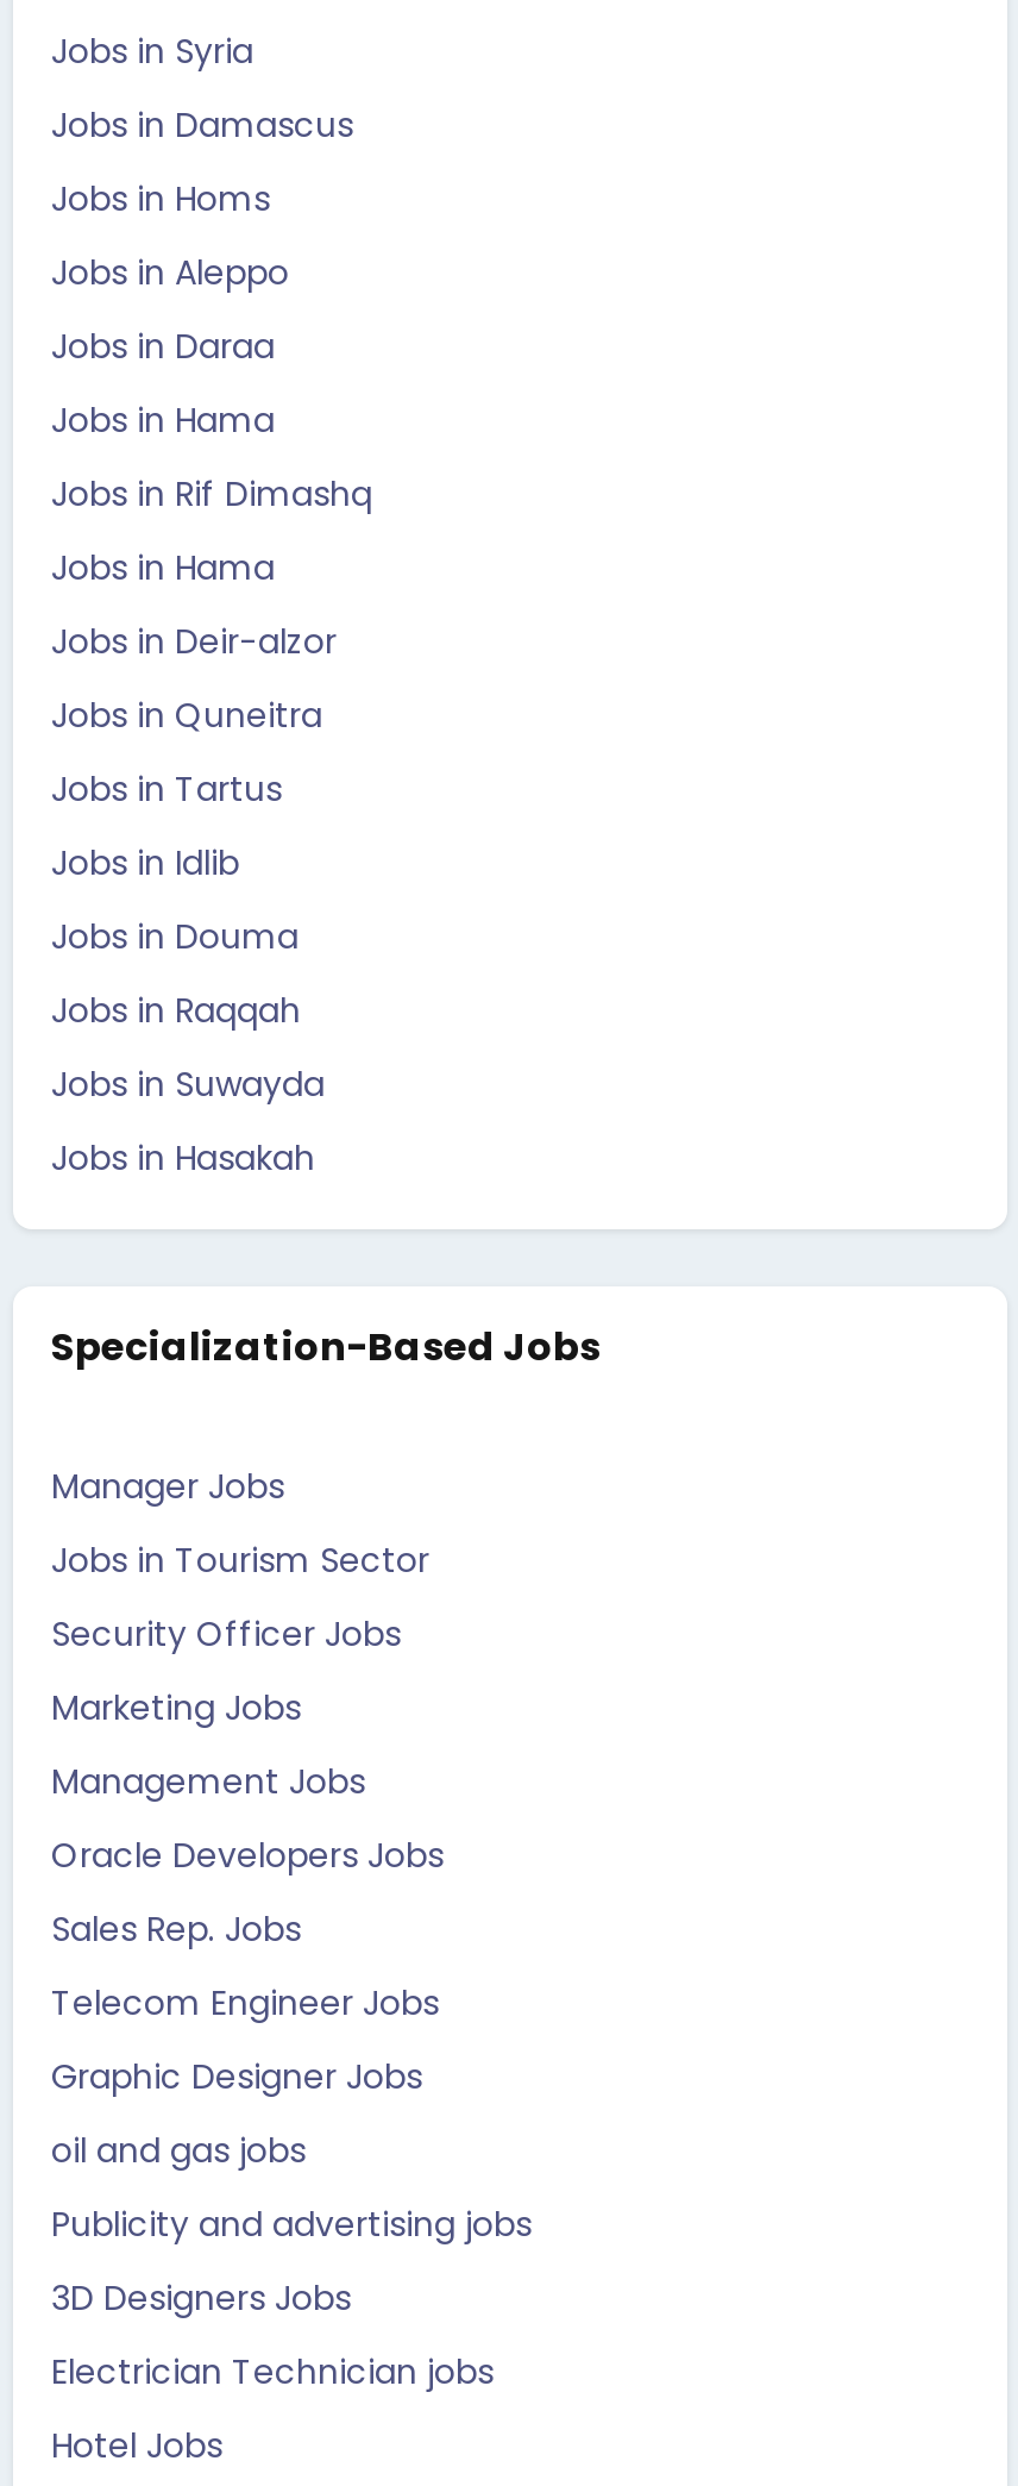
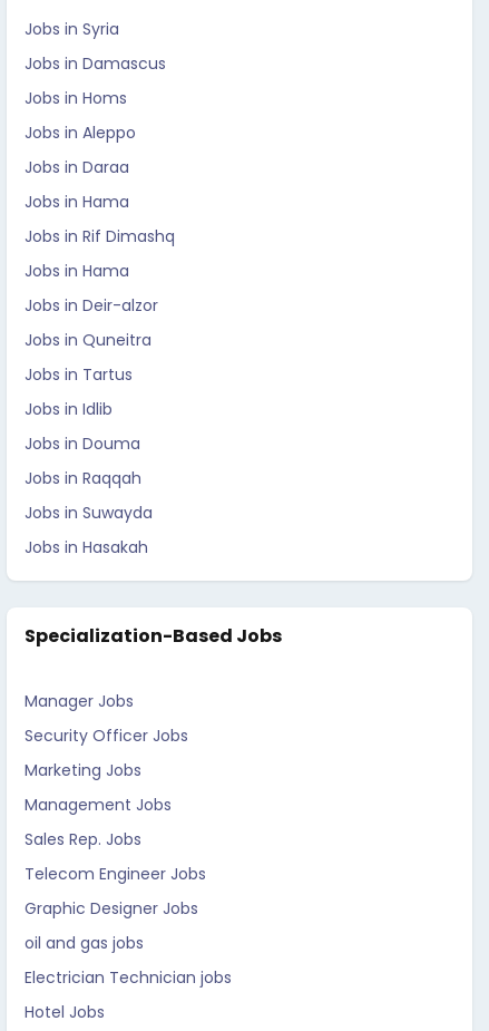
[51,1536,429,1584] Jobs in Tourism Sector -> none
[51,1831,444,1879] Oracle Developers Jobs -> none
[51,2200,532,2322] Publicity and advertising jobs | 3D Designers Jobs -> none

